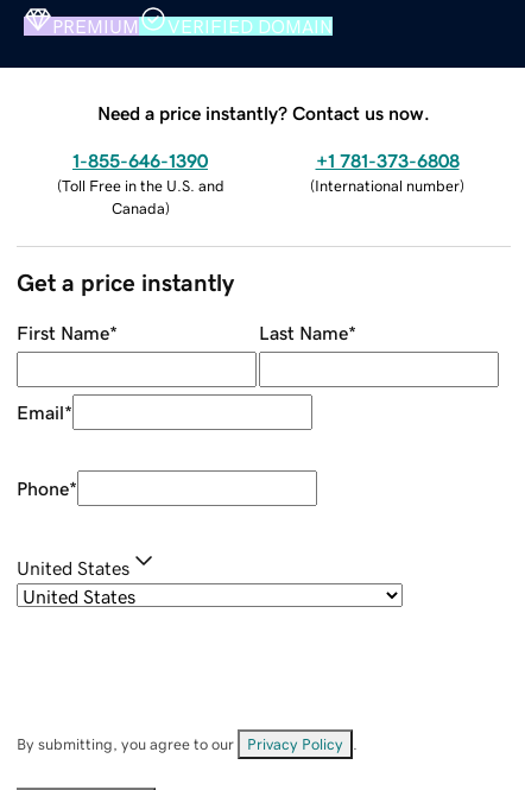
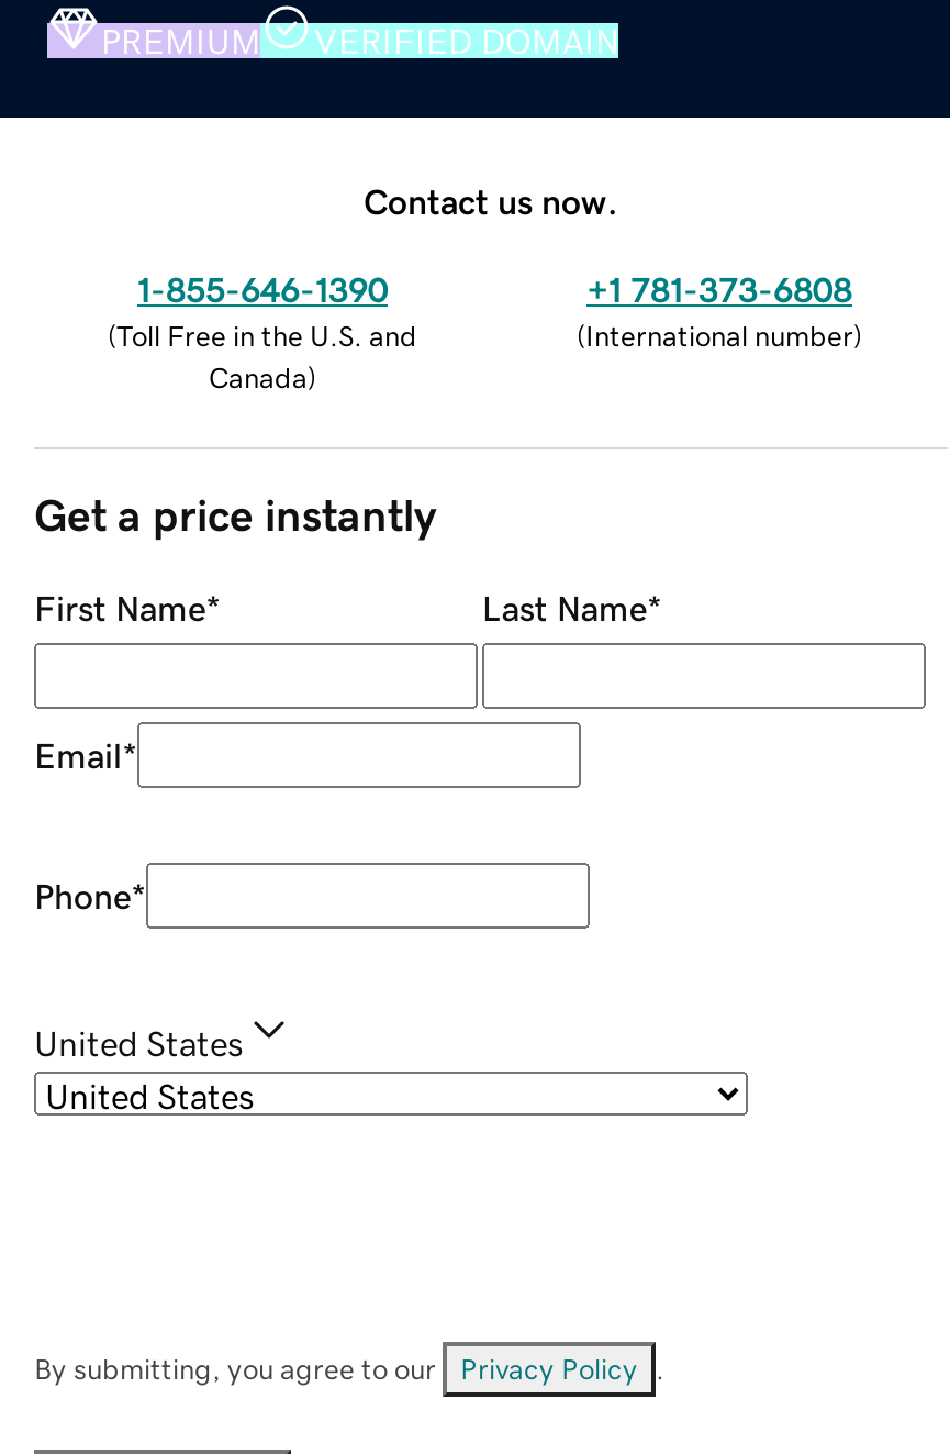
[97,103,430,122] Need a price instantly? Contact us now. -> [364,183,618,218] Contact us now.

